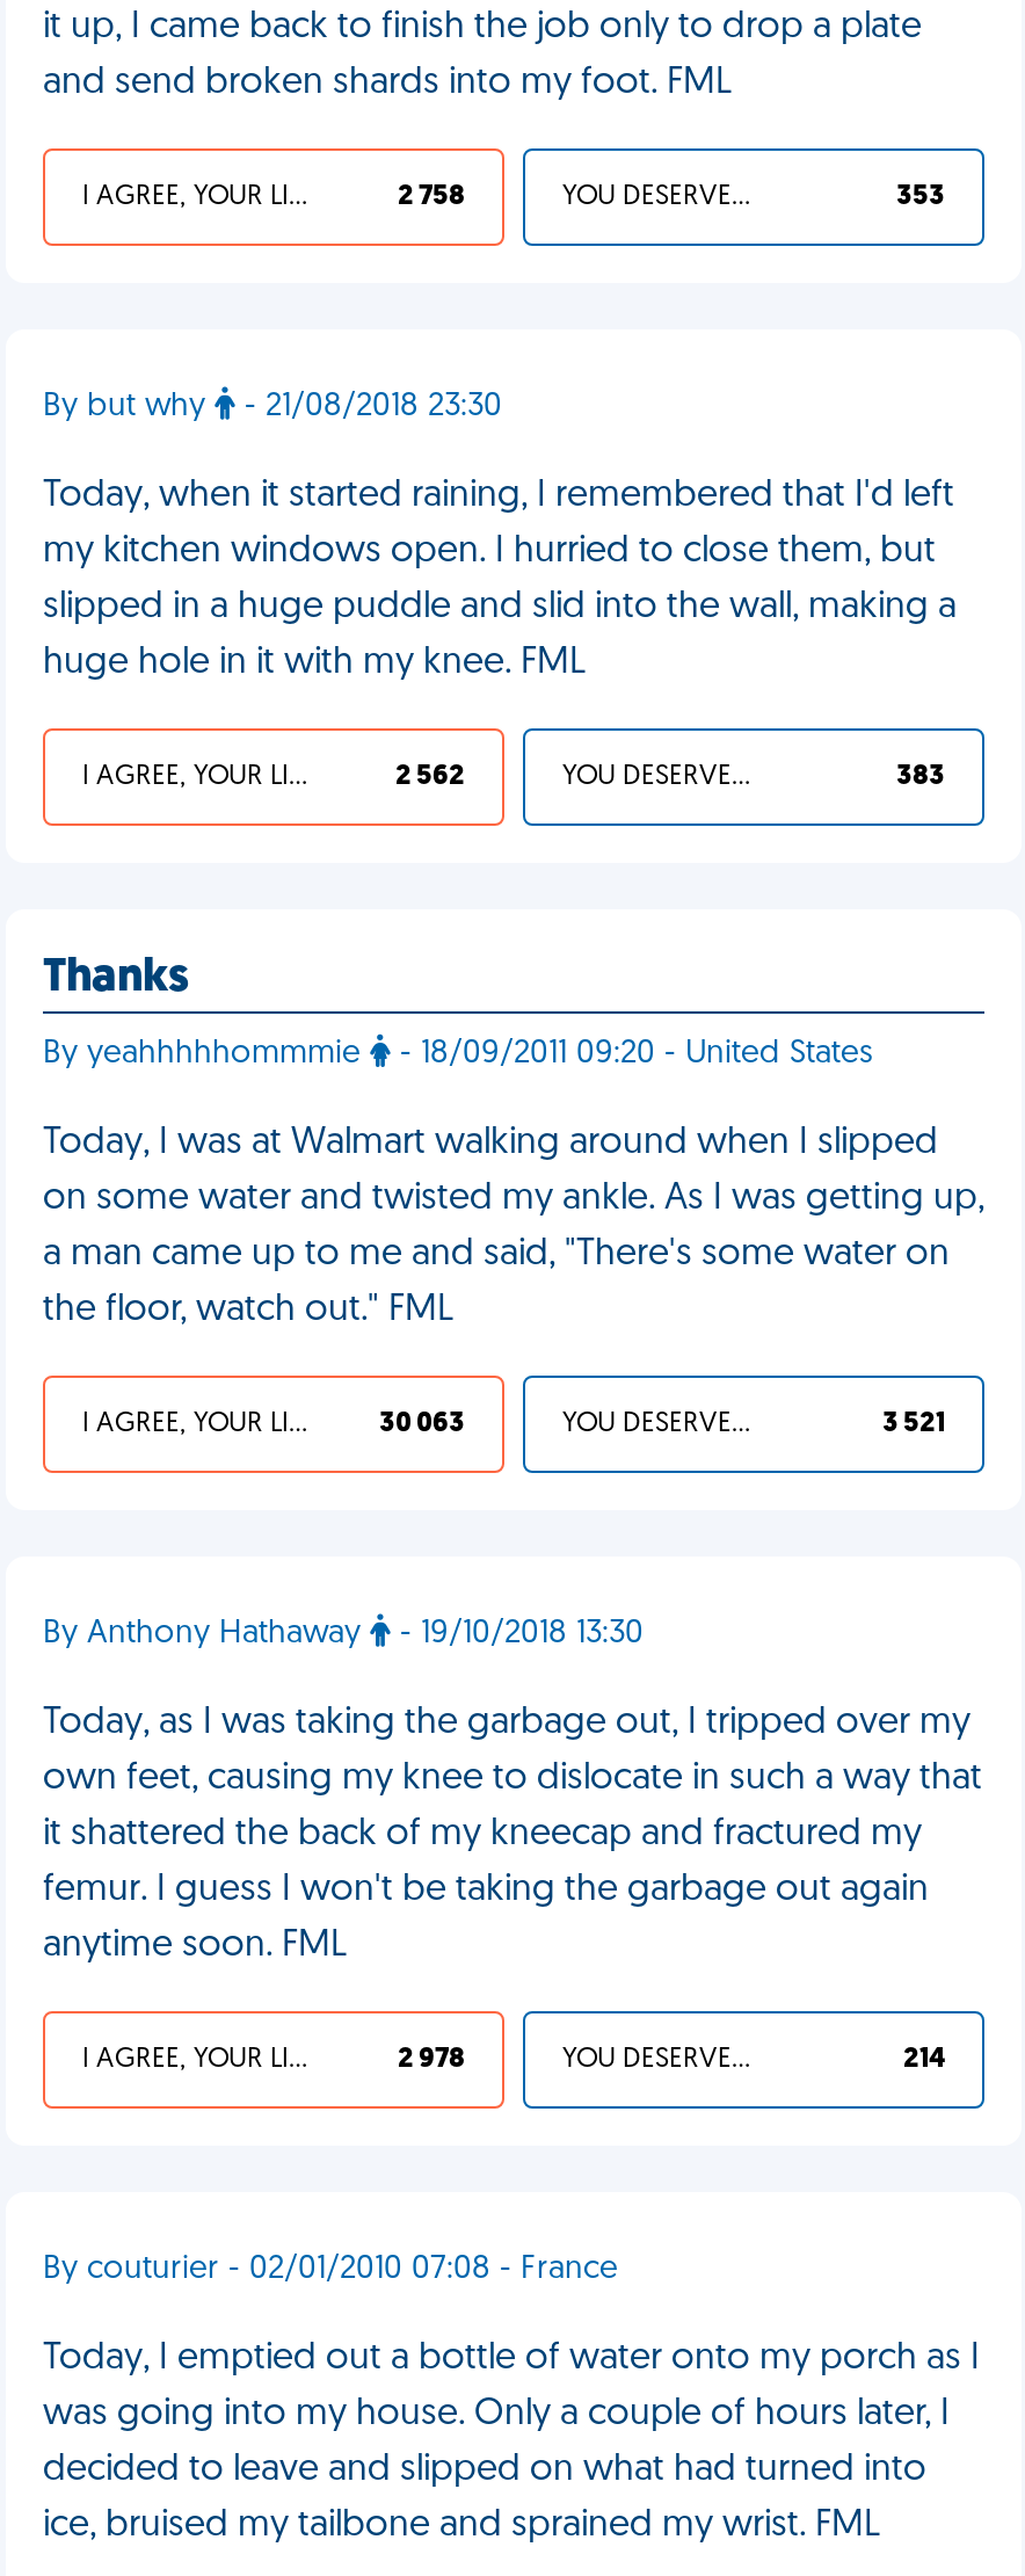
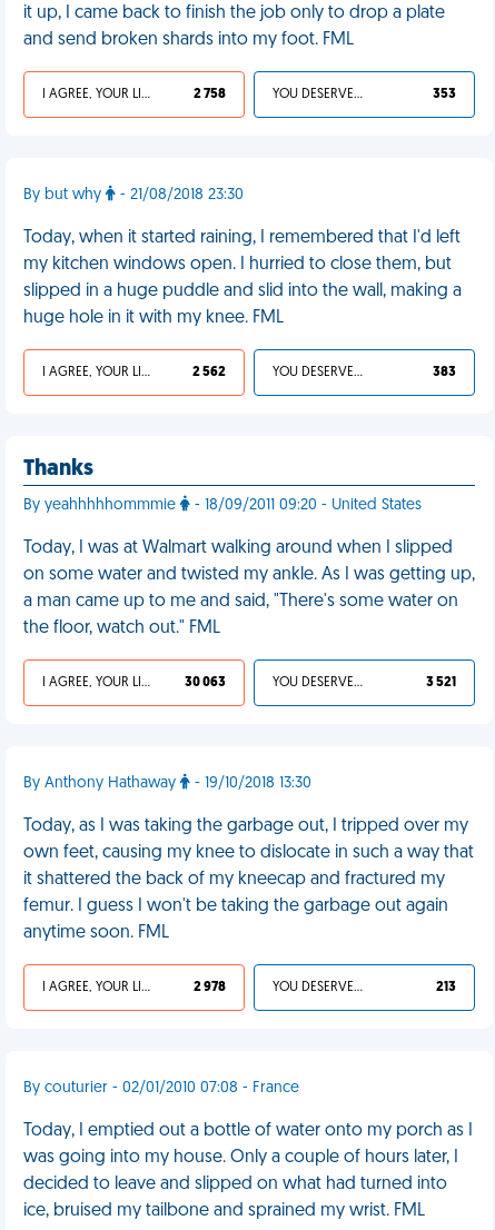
[903,2046,945,2074] 214 -> [436,981,456,994] 213

